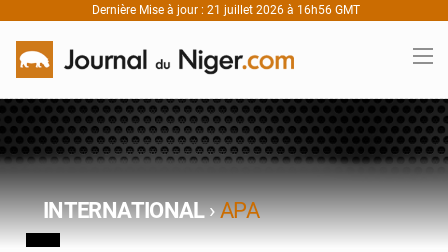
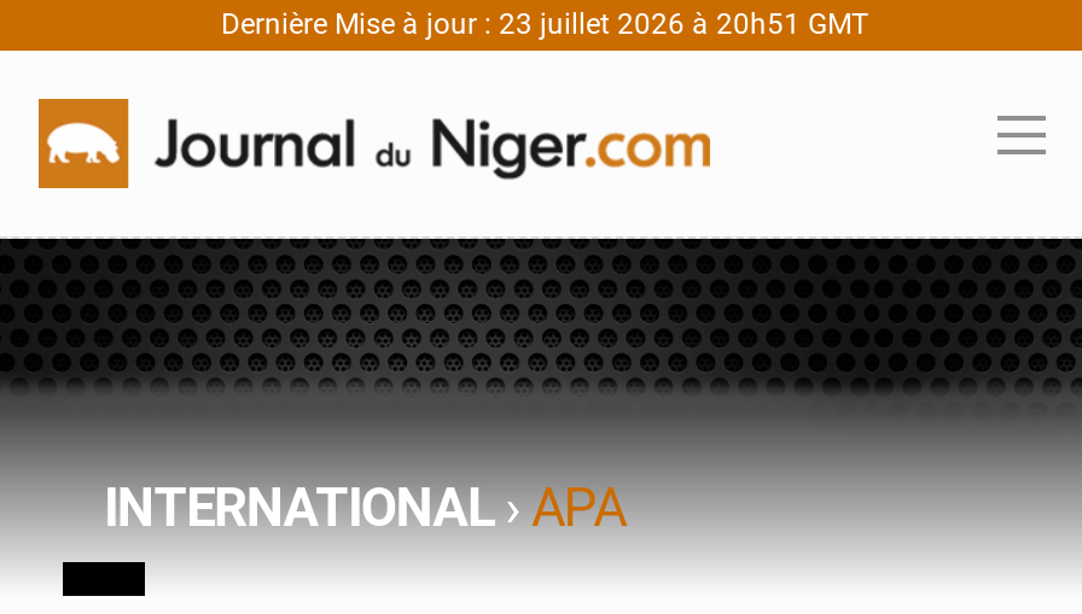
[88,3,359,17] Dernière Mise à jour : 21 juillet 2026 à 16h56 GMT -> [214,7,868,41] Dernière Mise à jour : 23 juillet 2026 à 20h51 GMT

